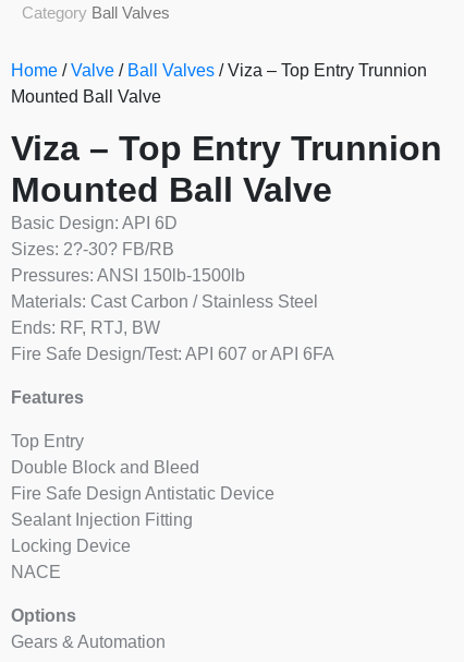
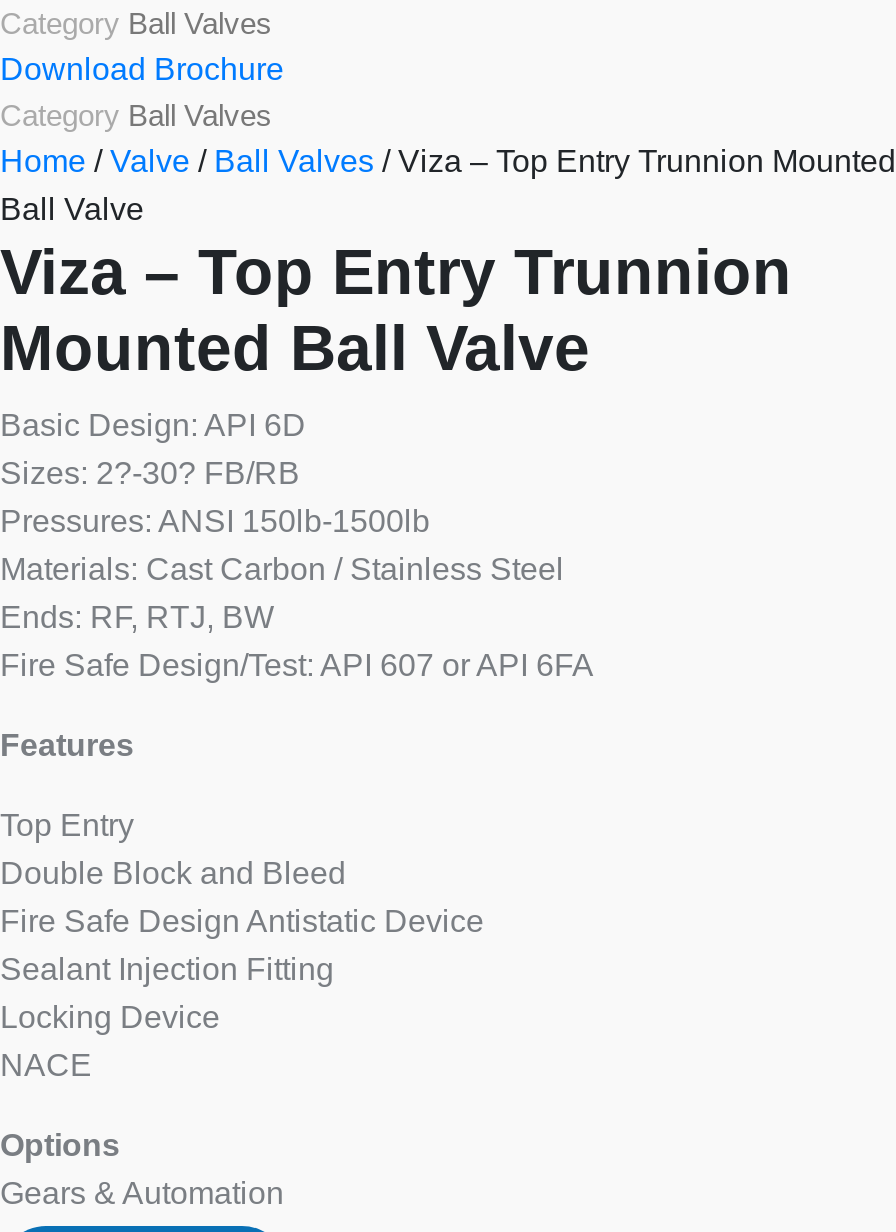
[11,61,427,105] Home / Valve / Ball Valves / Viza – Top Entry Trunnion | Mounted Ball Valve -> [0,51,896,225] Download Brochure | Category Ball Valves | Home / Valve / Ball Valves / Viza – Top Entry Trunnion Mounted | Ball Valve

